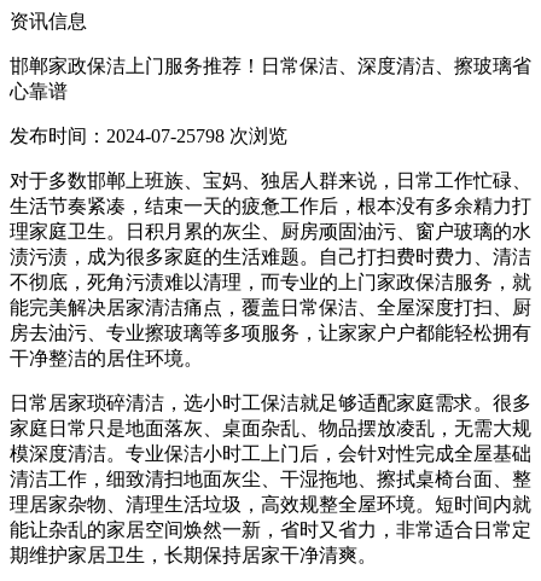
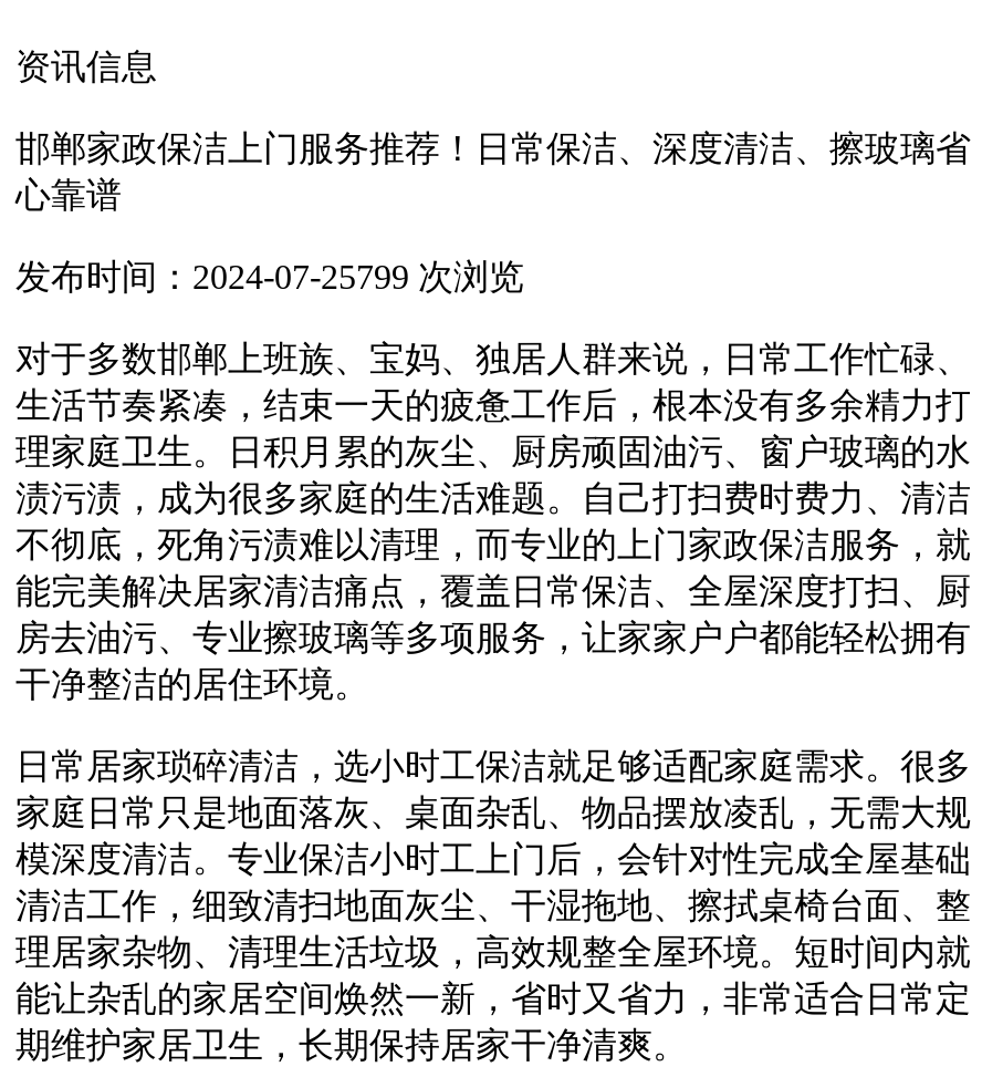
[10,125,287,146] 发布时间：2024-07-25798 次浏览 -> [15,257,524,295] 发布时间：2024-07-25799 次浏览

